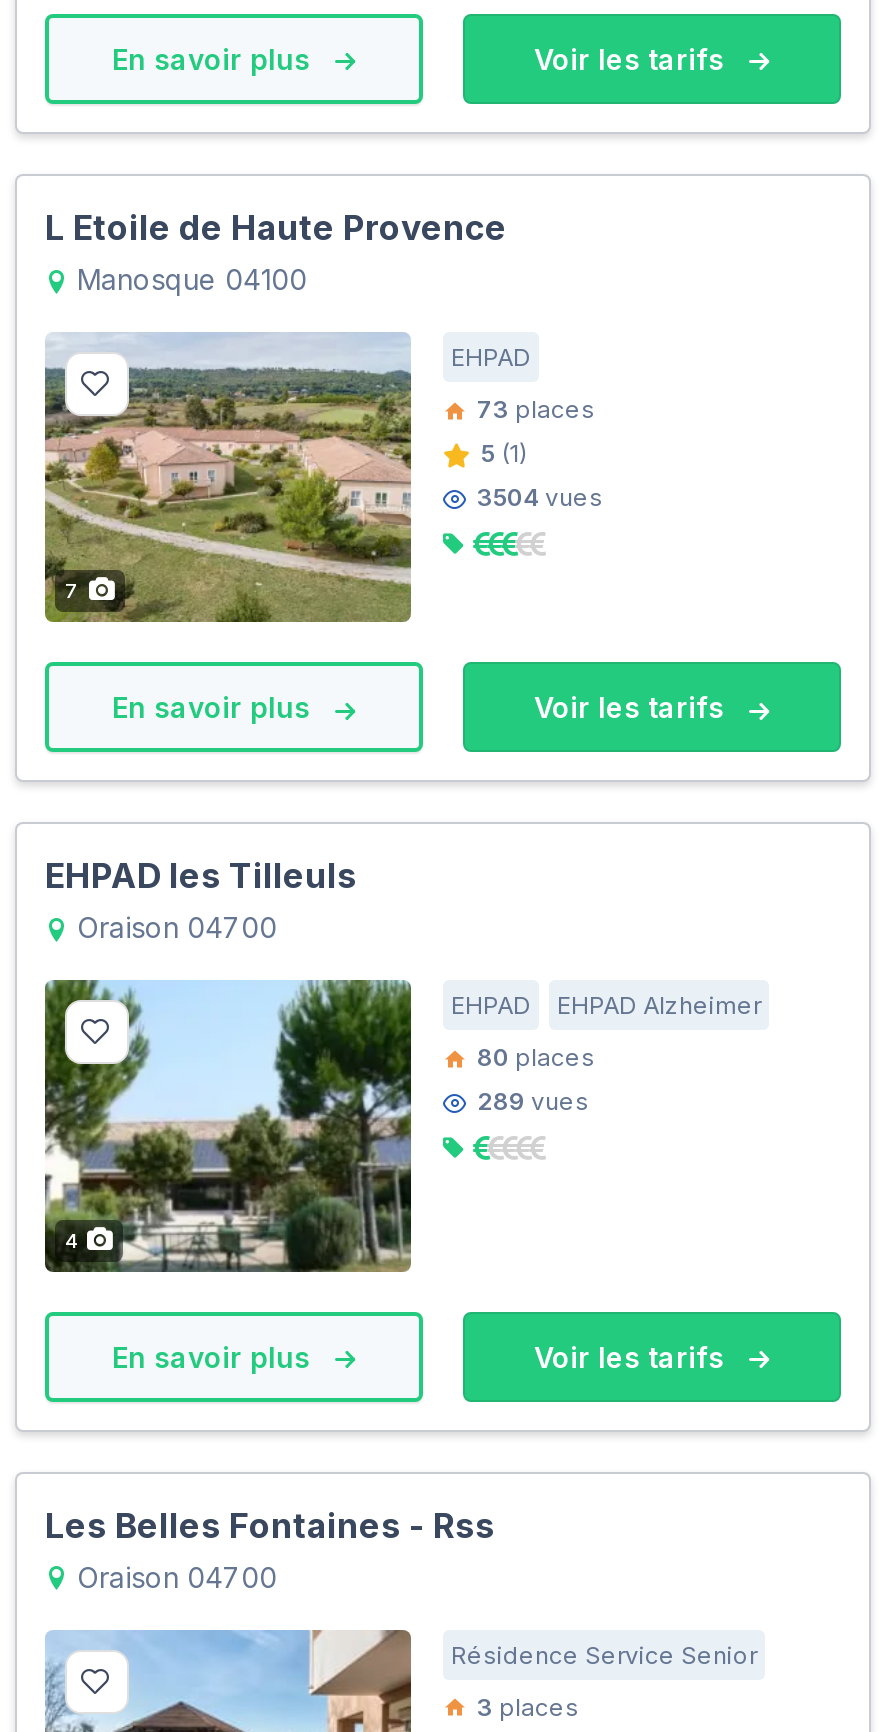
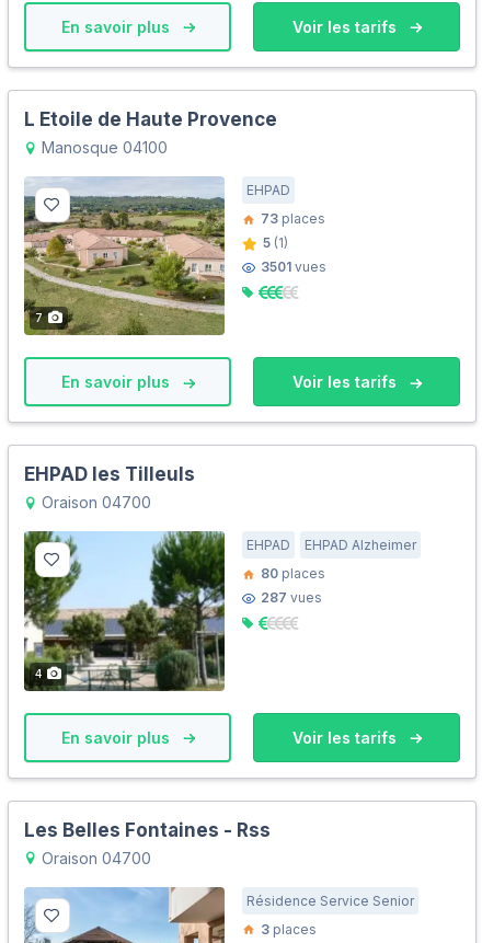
[477,482,603,512] 3504 vues -> [261,259,326,275] 3501 vues
[477,1087,589,1117] 289 vues -> [261,590,322,606] 287 vues

